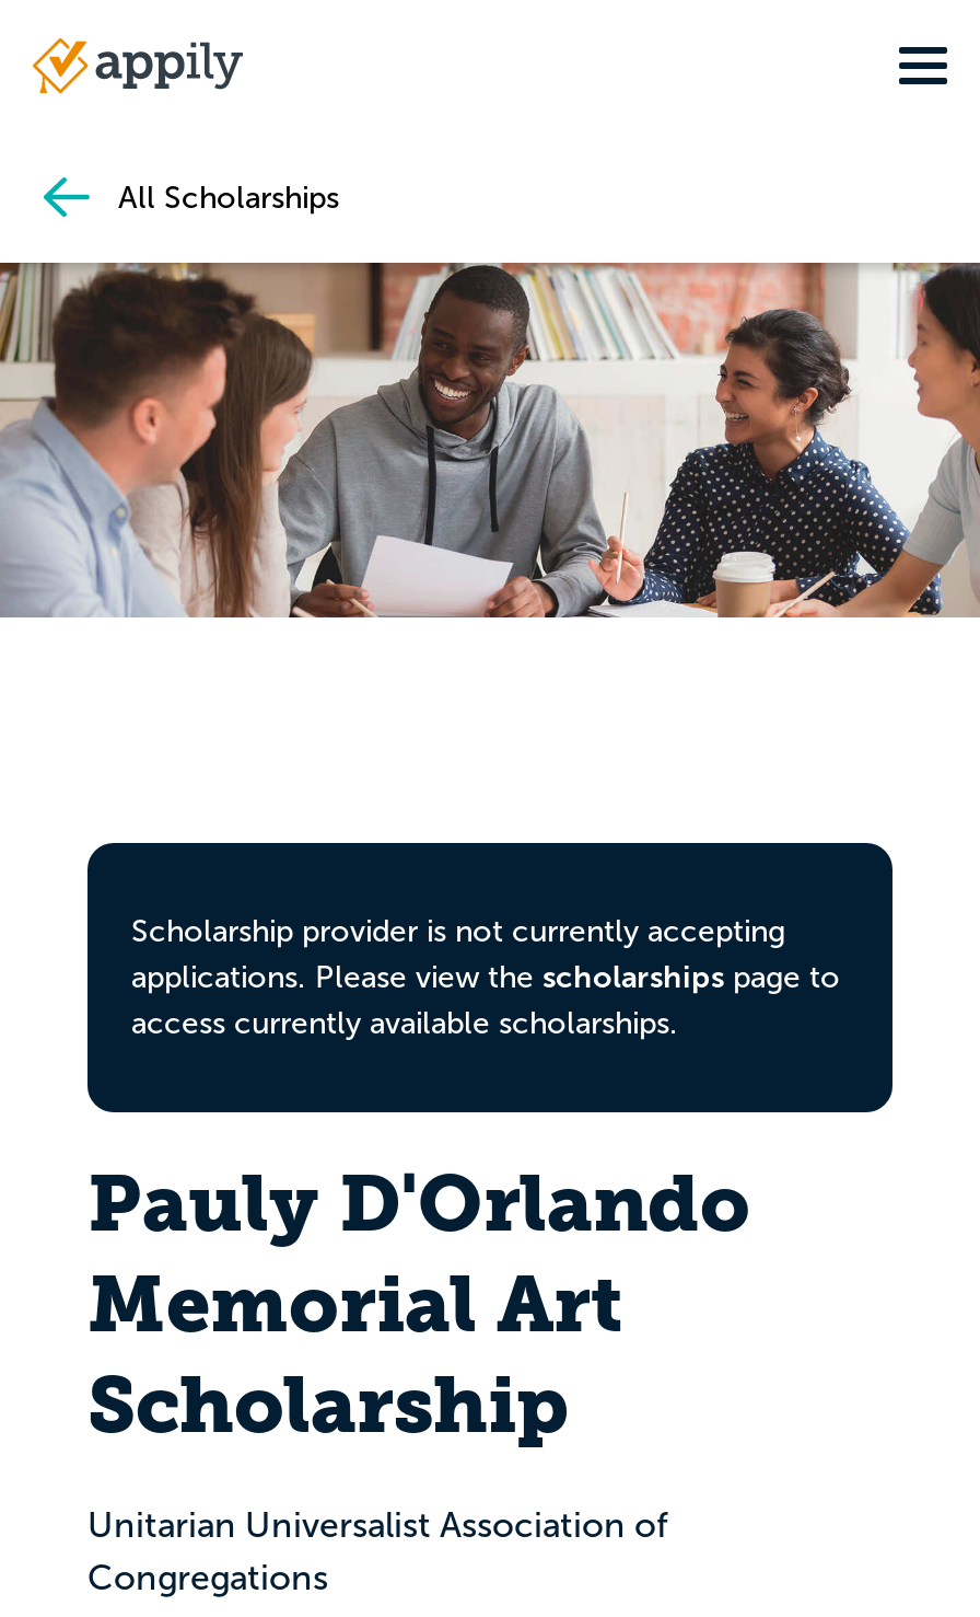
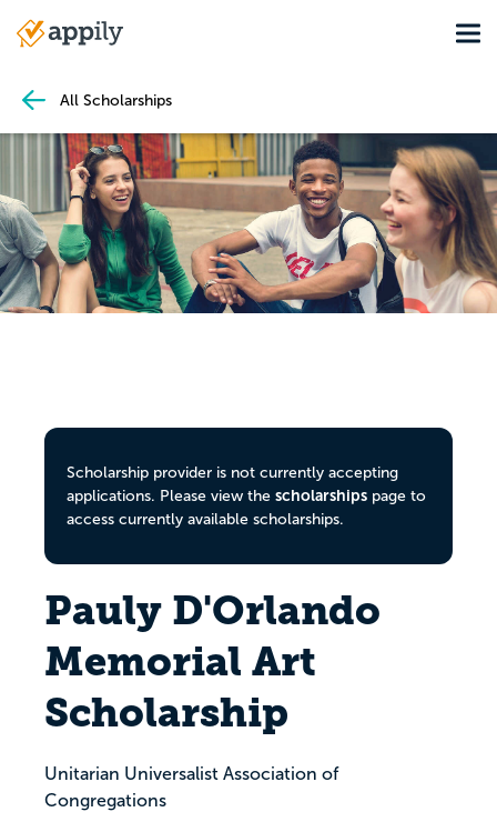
[7,261,973,620] [image] -> [3,132,494,314] [image]

